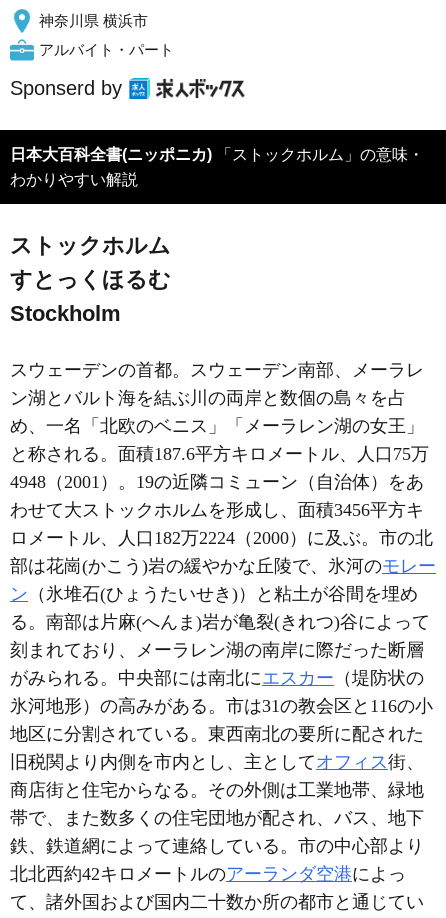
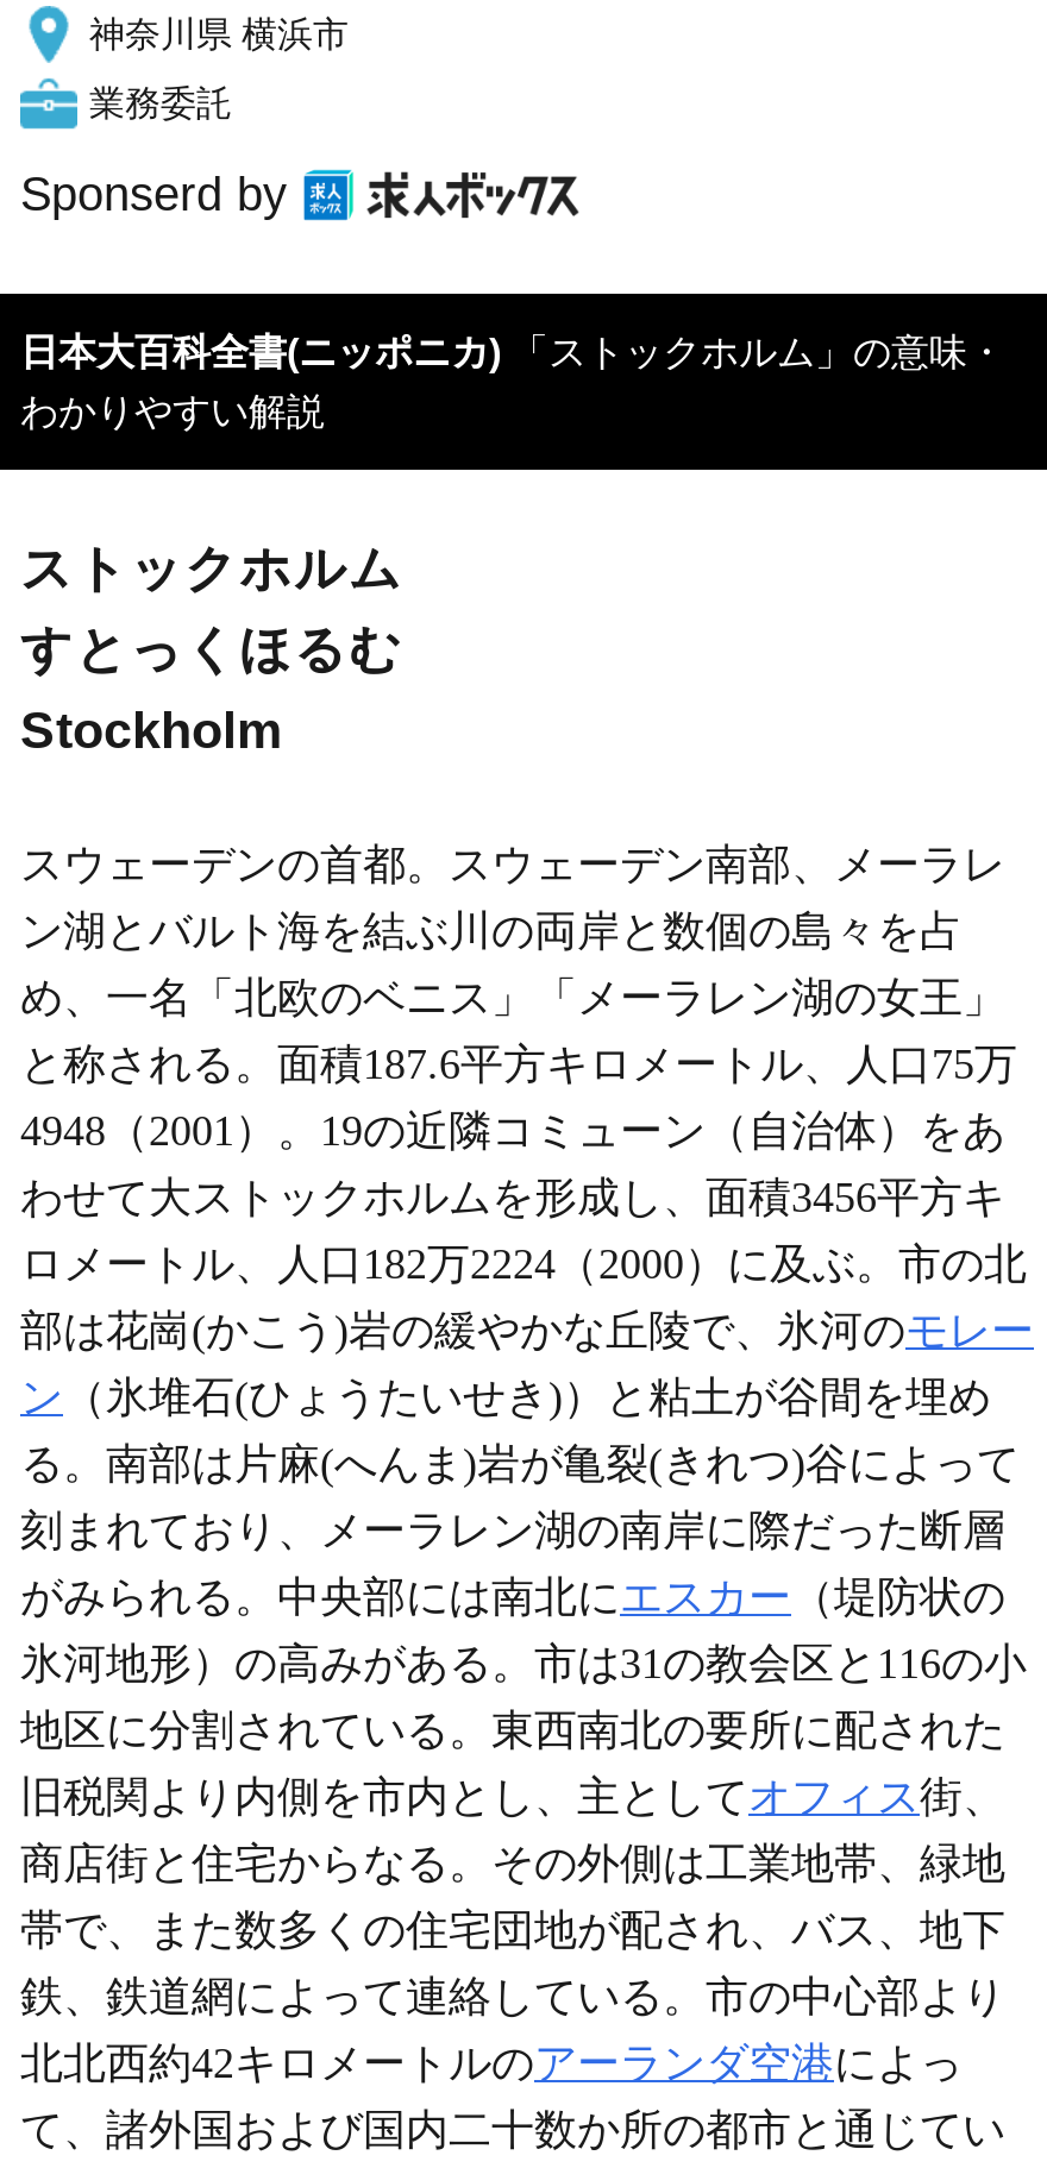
[39,41,174,58] アルバイト・パート -> [89,82,232,122] 業務委託

